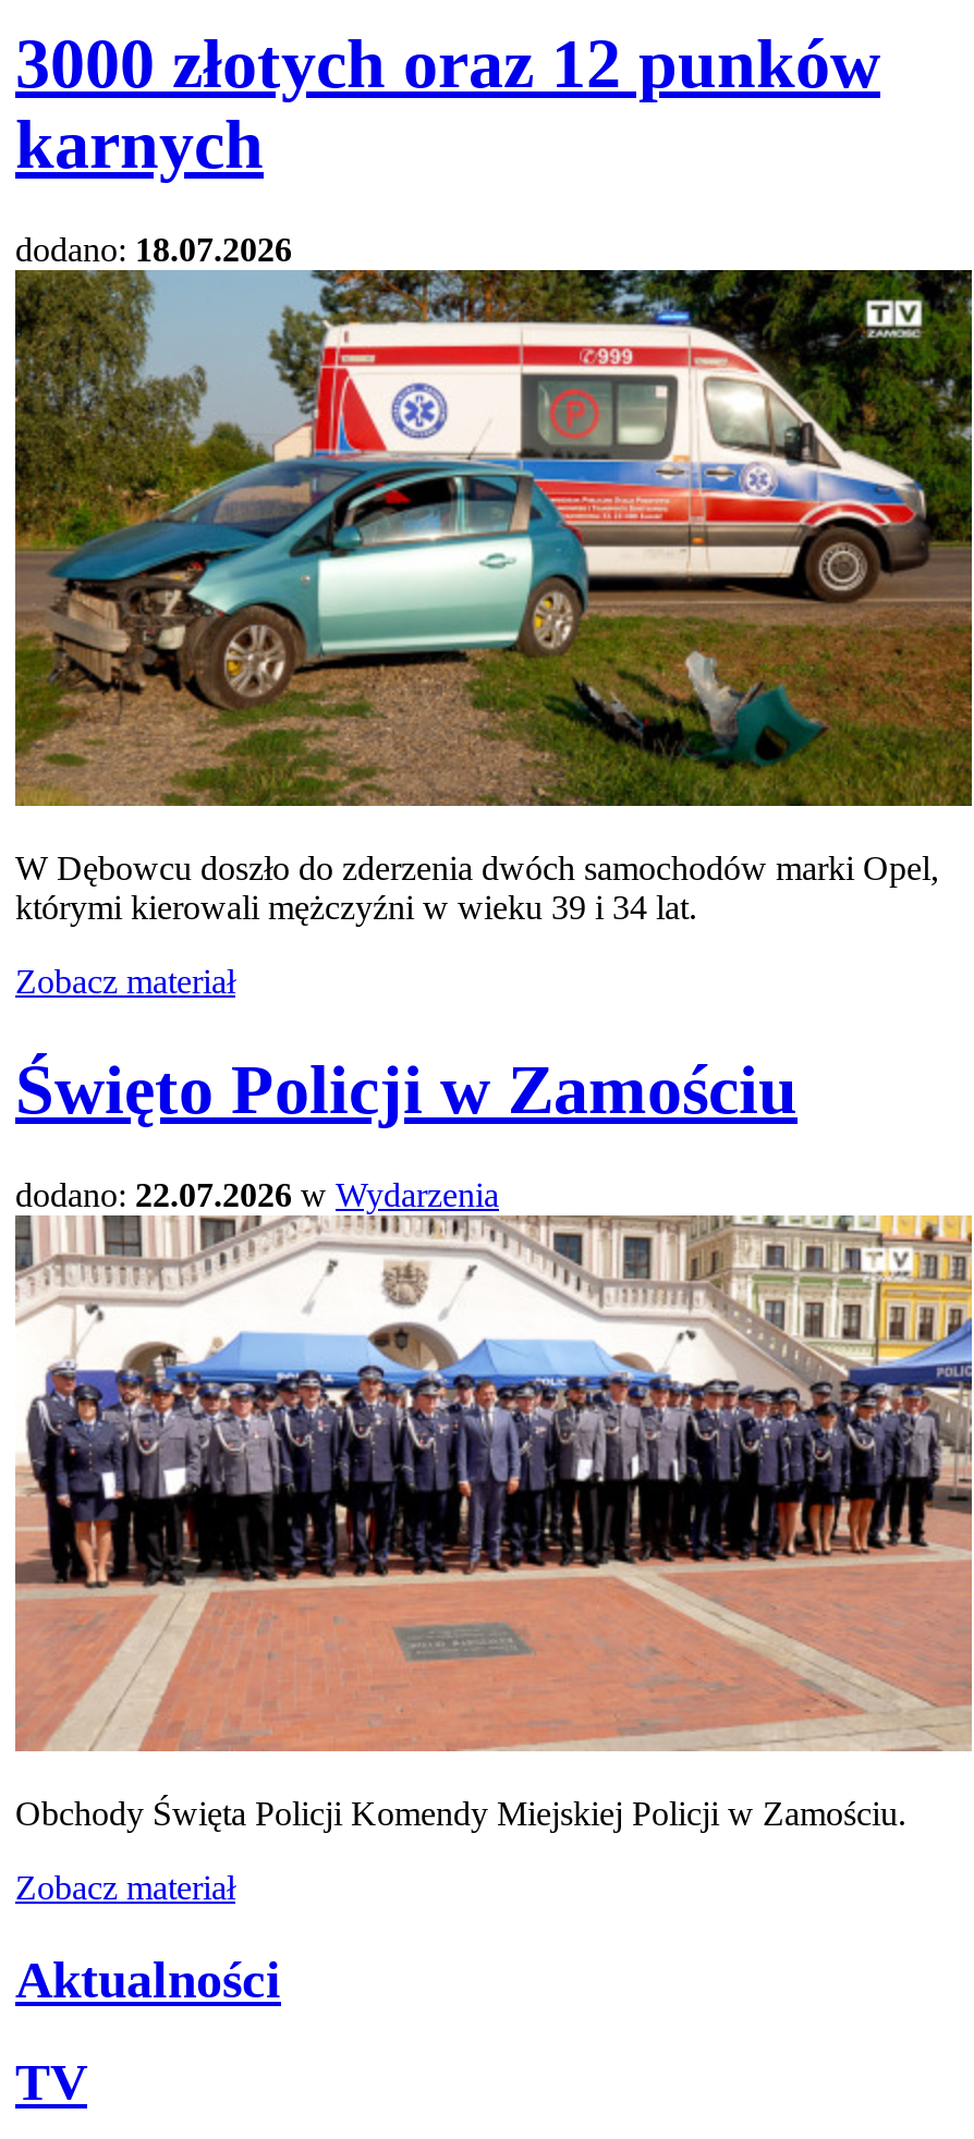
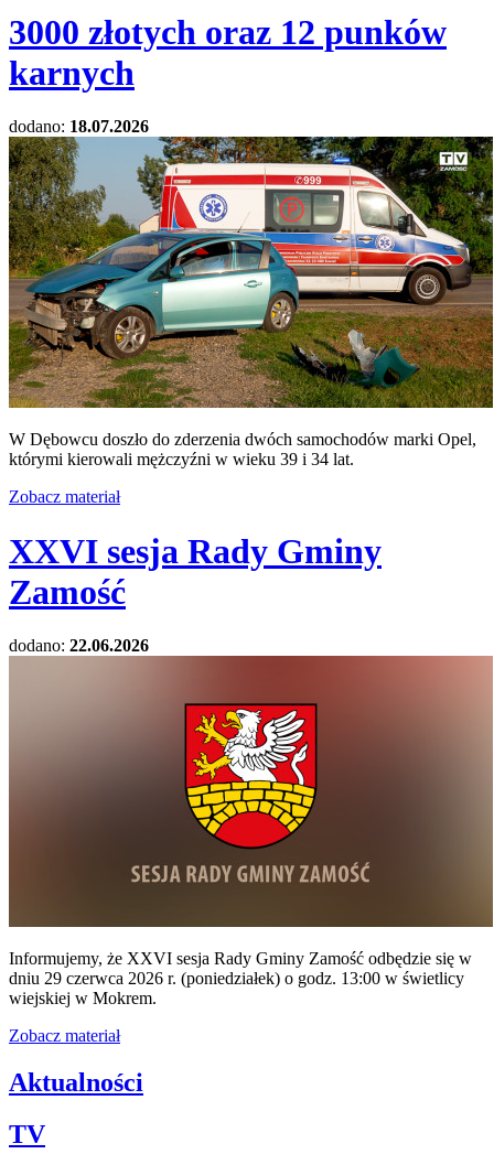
[15,1049,798,1127] Święto Policji w Zamościu -> [9,531,382,611] XXVI sesja Rady Gminy | Zamość
[15,1176,499,1213] dodano: 22.07.2026 w Wydarzenia -> [9,636,149,655] dodano: 22.06.2026
[15,1213,967,1832] [image] | Obchody Święta Policji Komendy Miejskiej Policji w Zamościu. -> [9,655,491,1007] [image] | Informujemy, że XXVI sesja Rady Gminy Zamość odbędzie się w | dniu 29 czerwca 2026 r. (poniedziałek) o godz. 13:00 w świetlicy | wiejskiej w Mokrem.

